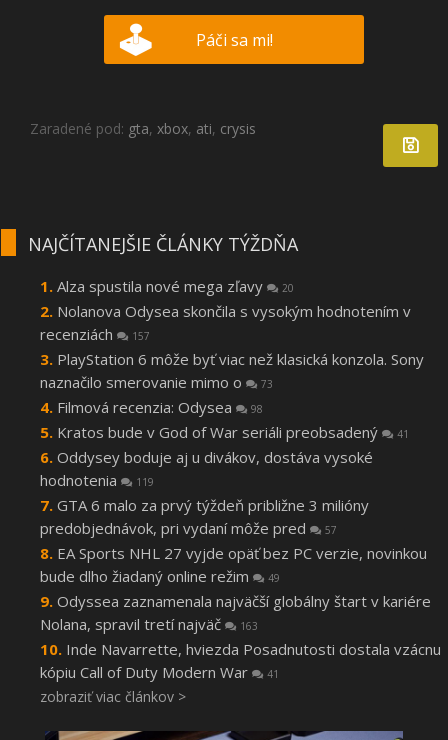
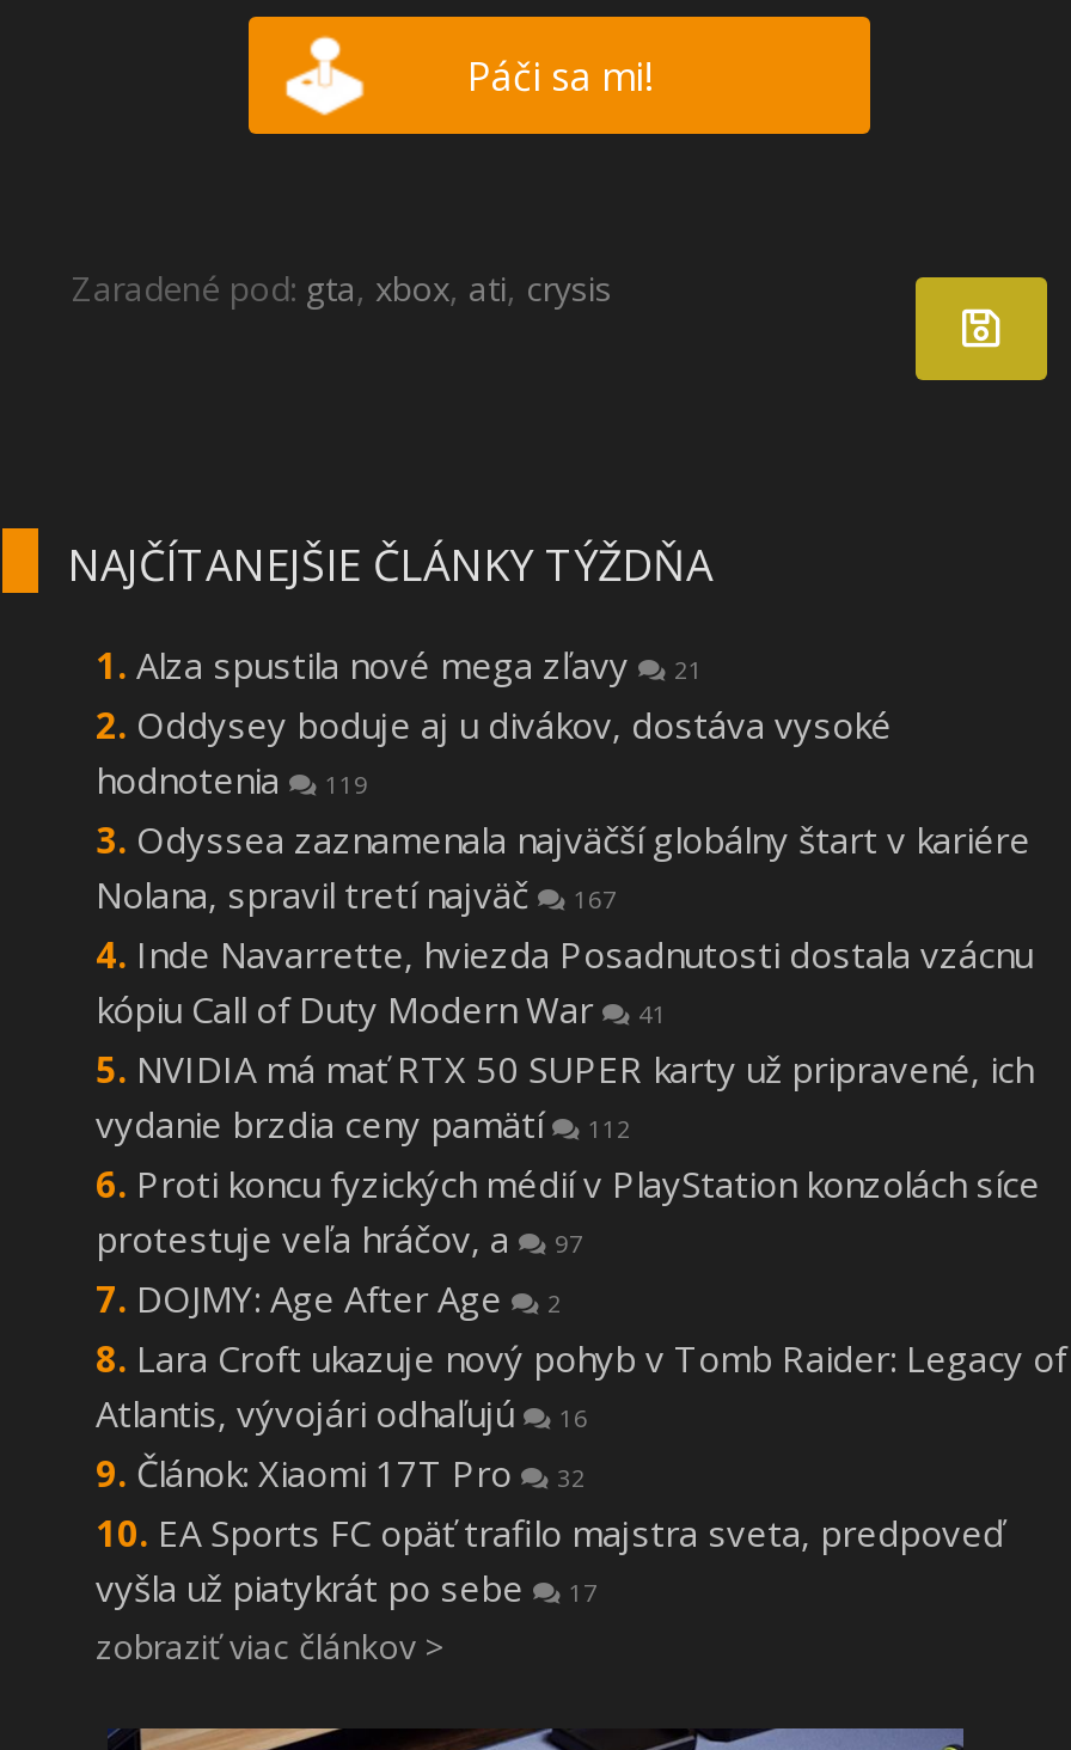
[40,281,424,442] 20 | Nolanova Odysea skončila s vysokým hodnotením v | recenziách | 157 | PlayStation 6 môže byť viac než klasická konzola. Sony | naznačilo smerovanie mimo o | 73 | Filmová recenzia: Odysea | 98 | Kratos bude v God of War seriáli preobsadený | 41 -> [674,653,703,686] 21
moved [40,447,373,490] -> [96,700,892,803]: Oddysey boduje aj u divákov, dostáva vysoké | hodnotenia | 119
[40,495,427,586] GTA 6 malo za prvý týždeň približne 3 milióny | predobjednávok, pri vydaní môže pred | 57 | EA Sports NHL 27 vyjde opäť bez PC verzie, novinkou | bude dlho žiadaný online režim | 49 -> none
moved [40,591,431,634] -> [96,815,1030,918]: Odyssea zaznamenala najväčší globálny štart v kariére | Nolana, spravil tretí najväč
[40,614,258,634] Nolana, spravil tretí najväč 163 -> [96,870,617,918] Nolana, spravil tretí najväč 167
moved [40,639,441,682] -> [96,930,1033,1033]: Inde Navarrette, hviezda Posadnutosti dostala vzácnu | kópiu Call of Duty Modern War | 41
none -> [96,1045,1066,1611] NVIDIA má mať RTX 50 SUPER karty už pripravené, ich | vydanie brzdia ceny pamätí | 112 | Proti koncu fyzických médií v PlayStation konzolách síce | protestuje veľa hráčov, a | 97 | DOJMY: Age After Age | 2 | Lara Croft ukazuje nový pohyb v Tomb Raider: Legacy of | Atlantis, vývojári odhaľujú | 16 | Článok: Xiaomi 17T Pro | 32 | EA Sports FC opäť trafilo majstra sveta, predpoveď | vyšla už piatykrát po sebe | 17

